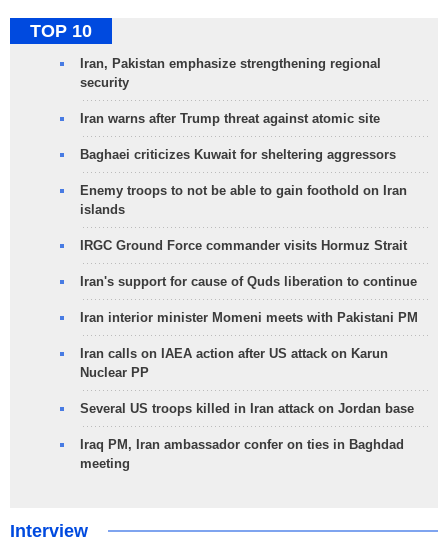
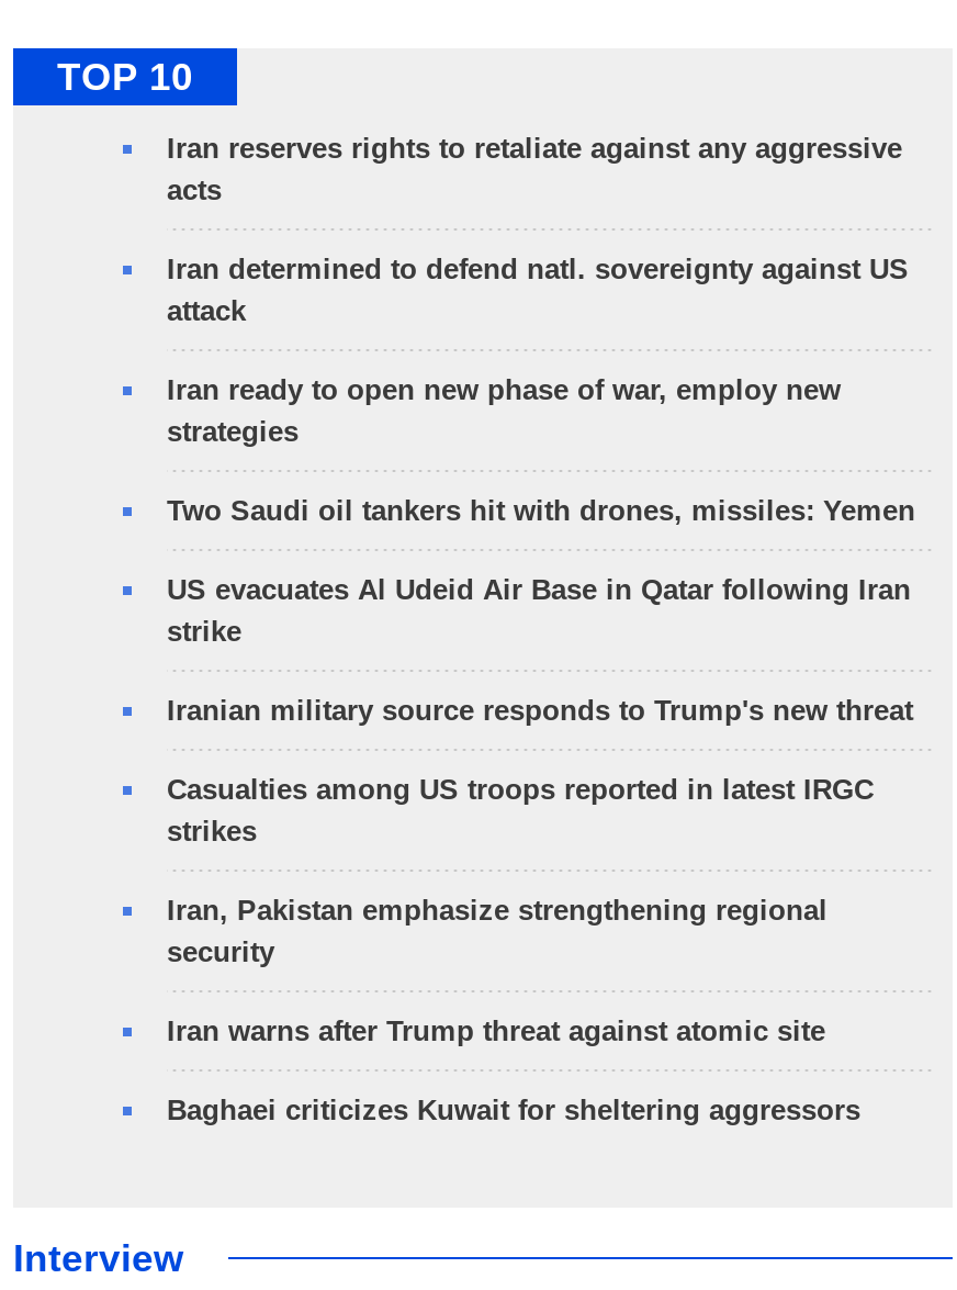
none -> [167,131,915,847] Iran reserves rights to retaliate against any aggressive | acts | Iran determined to defend natl. sovereignty against US | attack | Iran ready to open new phase of war, employ new | strategies | Two Saudi oil tankers hit with drones, missiles: Yemen | US evacuates Al Udeid Air Base in Qatar following Iran | strike | Iranian military source responds to Trump's new threat | Casualties among US troops reported in latest IRGC | strikes
moved [80,56,396,162] -> [167,893,860,1126]: Iran, Pakistan emphasize strengthening regional | security | Iran warns after Trump threat against atomic site | Baghaei criticizes Kuwait for sheltering aggressors
[80,183,418,471] Enemy troops to not be able to gain foothold on Iran | islands | IRGC Ground Force commander visits Hormuz Strait | Iran's support for cause of Quds liberation to continue | Iran interior minister Momeni meets with Pakistani PM | Iran calls on IAEA action after US attack on Karun | Nuclear PP | Several US troops killed in Iran attack on Jordan base | Iraq PM, Iran ambassador confer on ties in Baghdad | meeting -> none

